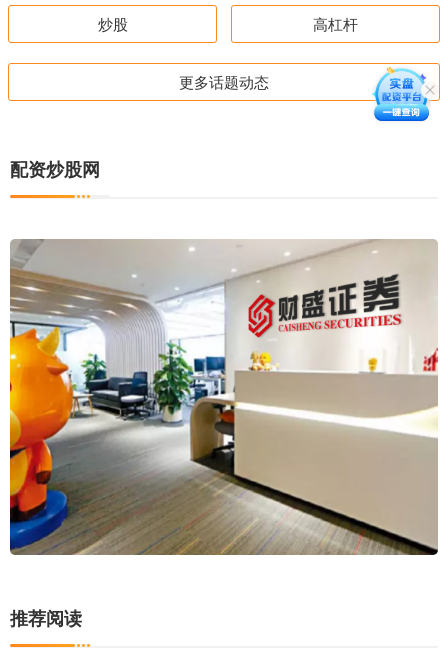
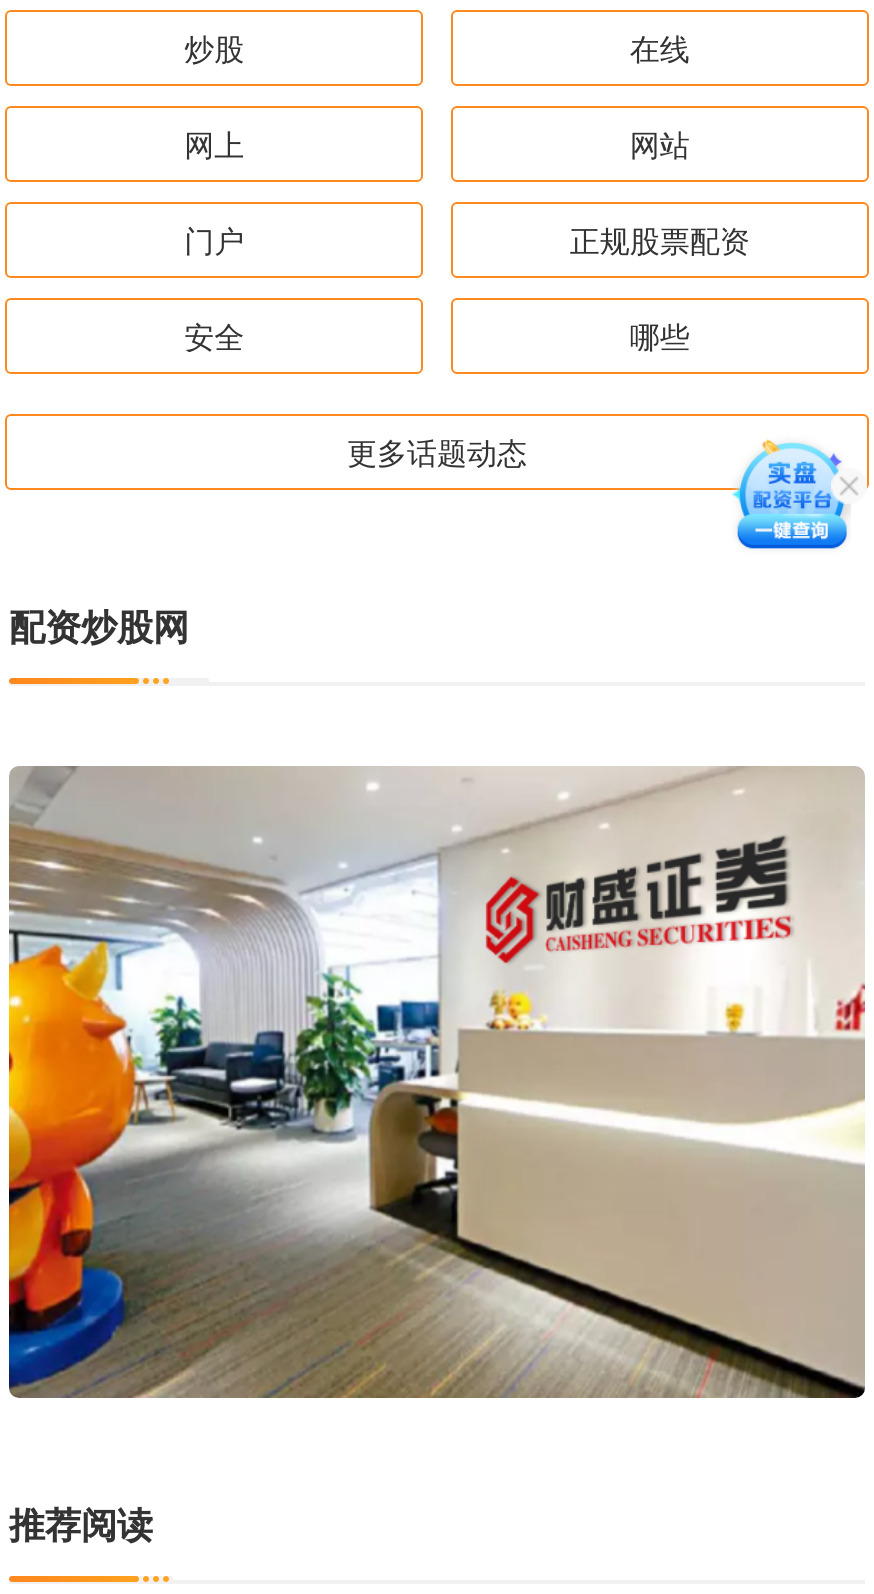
[313,13,358,34] 高杠杆 -> [184,26,750,356] 在线 | 网上 | 网站 | 门户 | 正规股票配资 | 安全 | 哪些
[372,67,438,130] [image] -> [733,438,863,550] [image]

